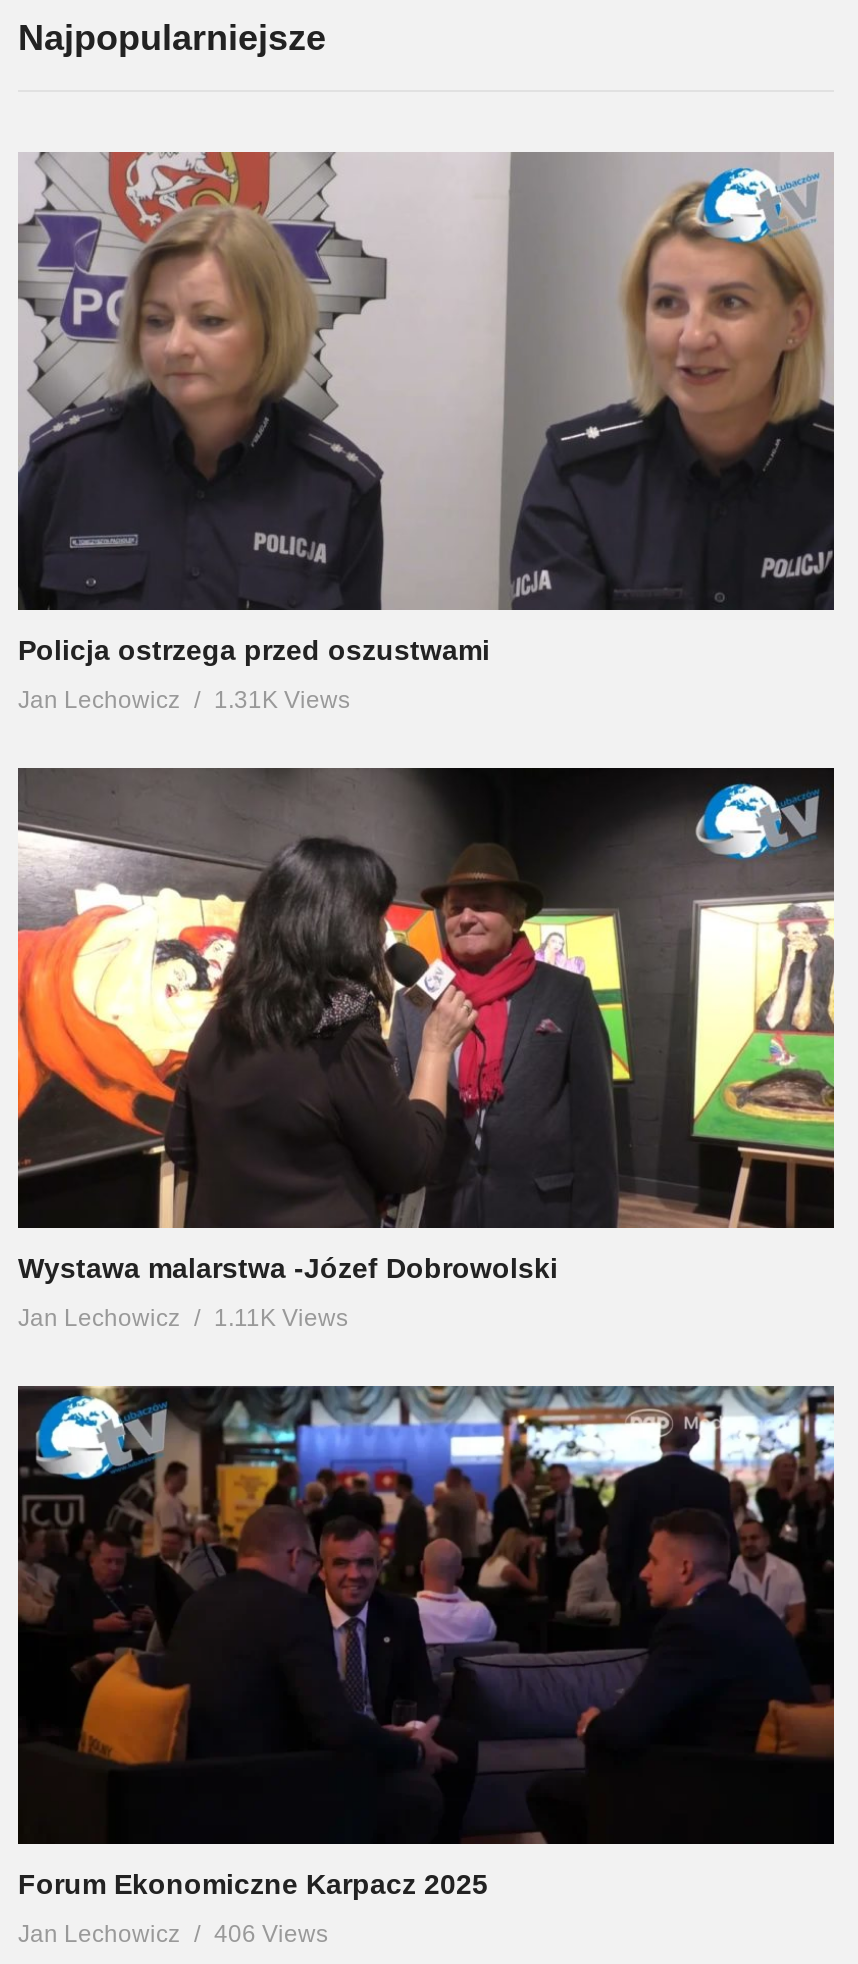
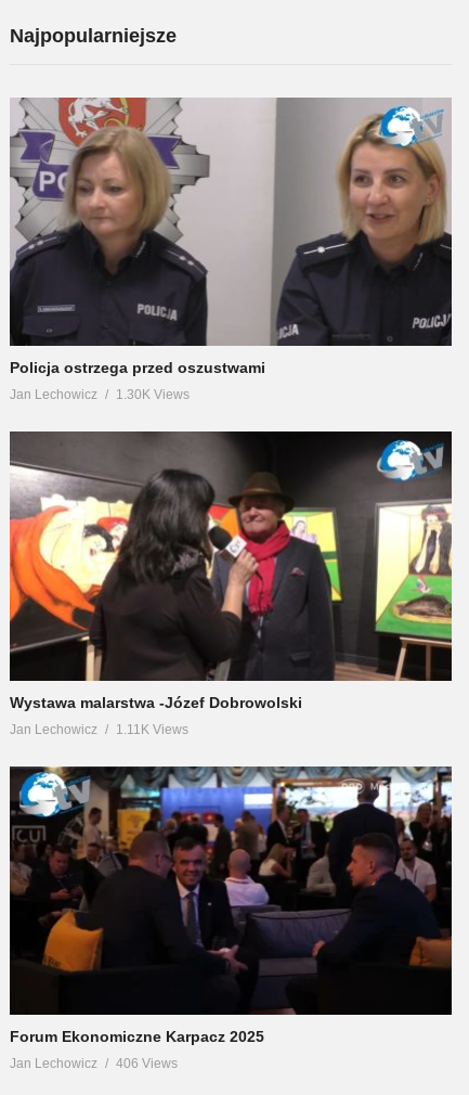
[18,686,350,714] Jan Lechowicz 1.31K Views -> [10,387,190,402] Jan Lechowicz 1.30K Views

